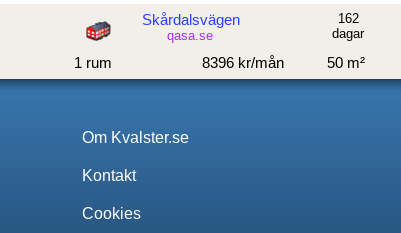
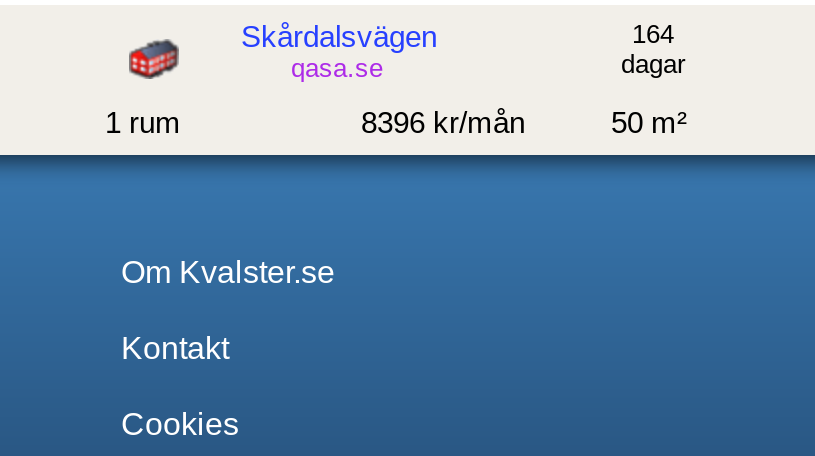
[337,11,358,26] 162 -> [632,19,674,49] 164

